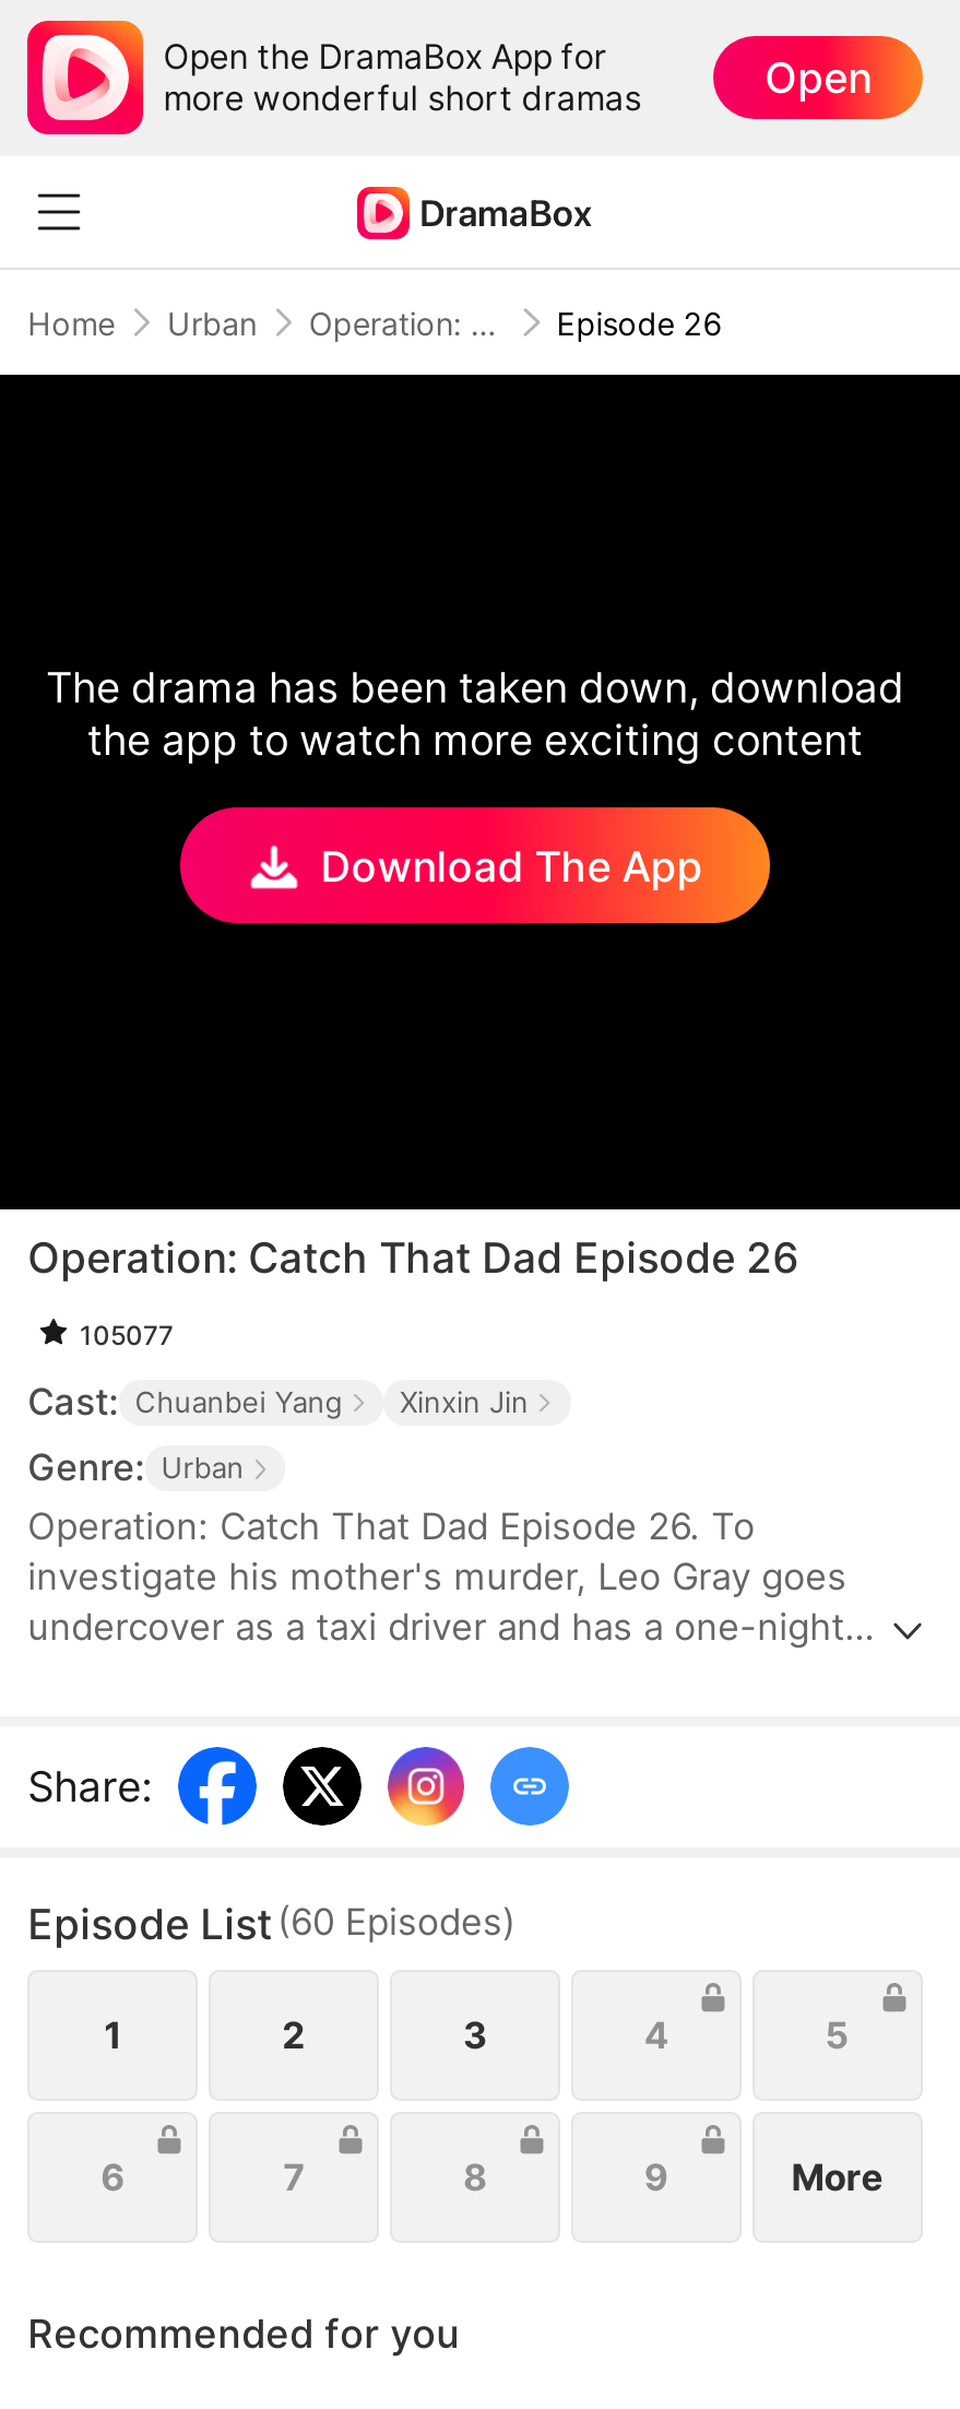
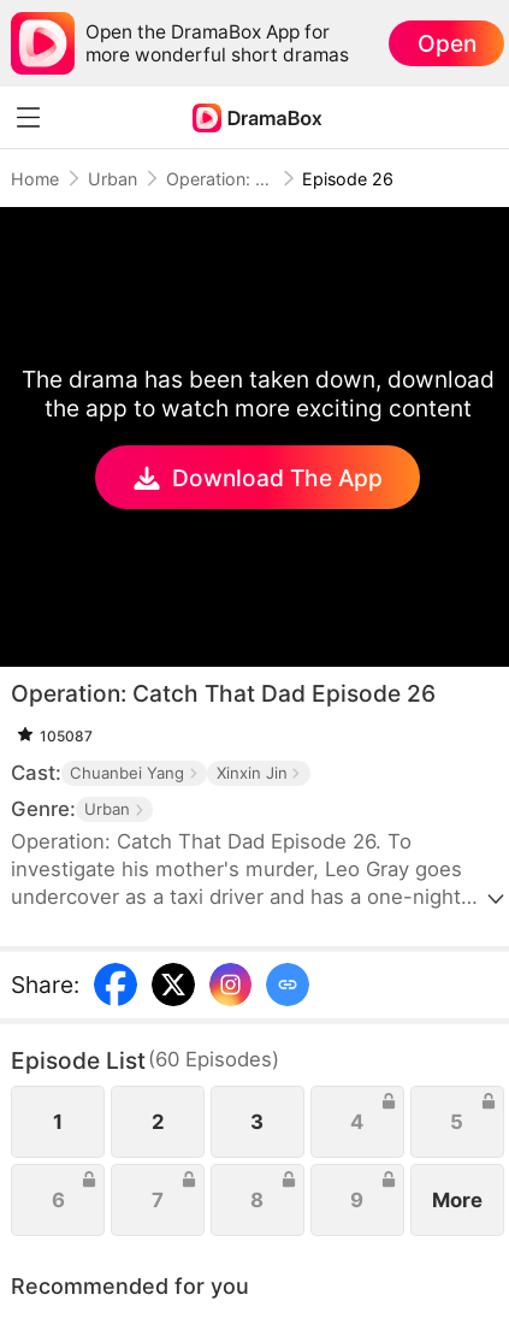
[80,1318,174,1351] 105077 -> [40,727,93,745] 105087

